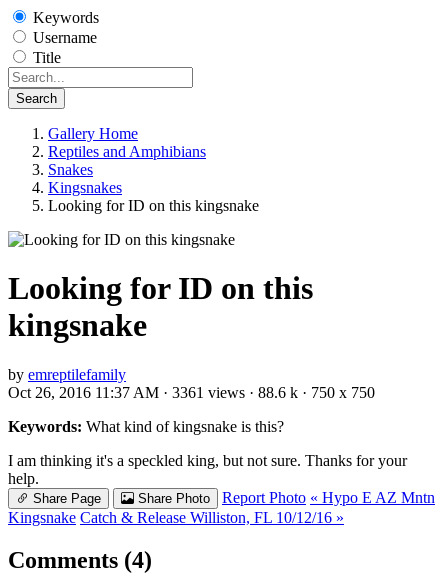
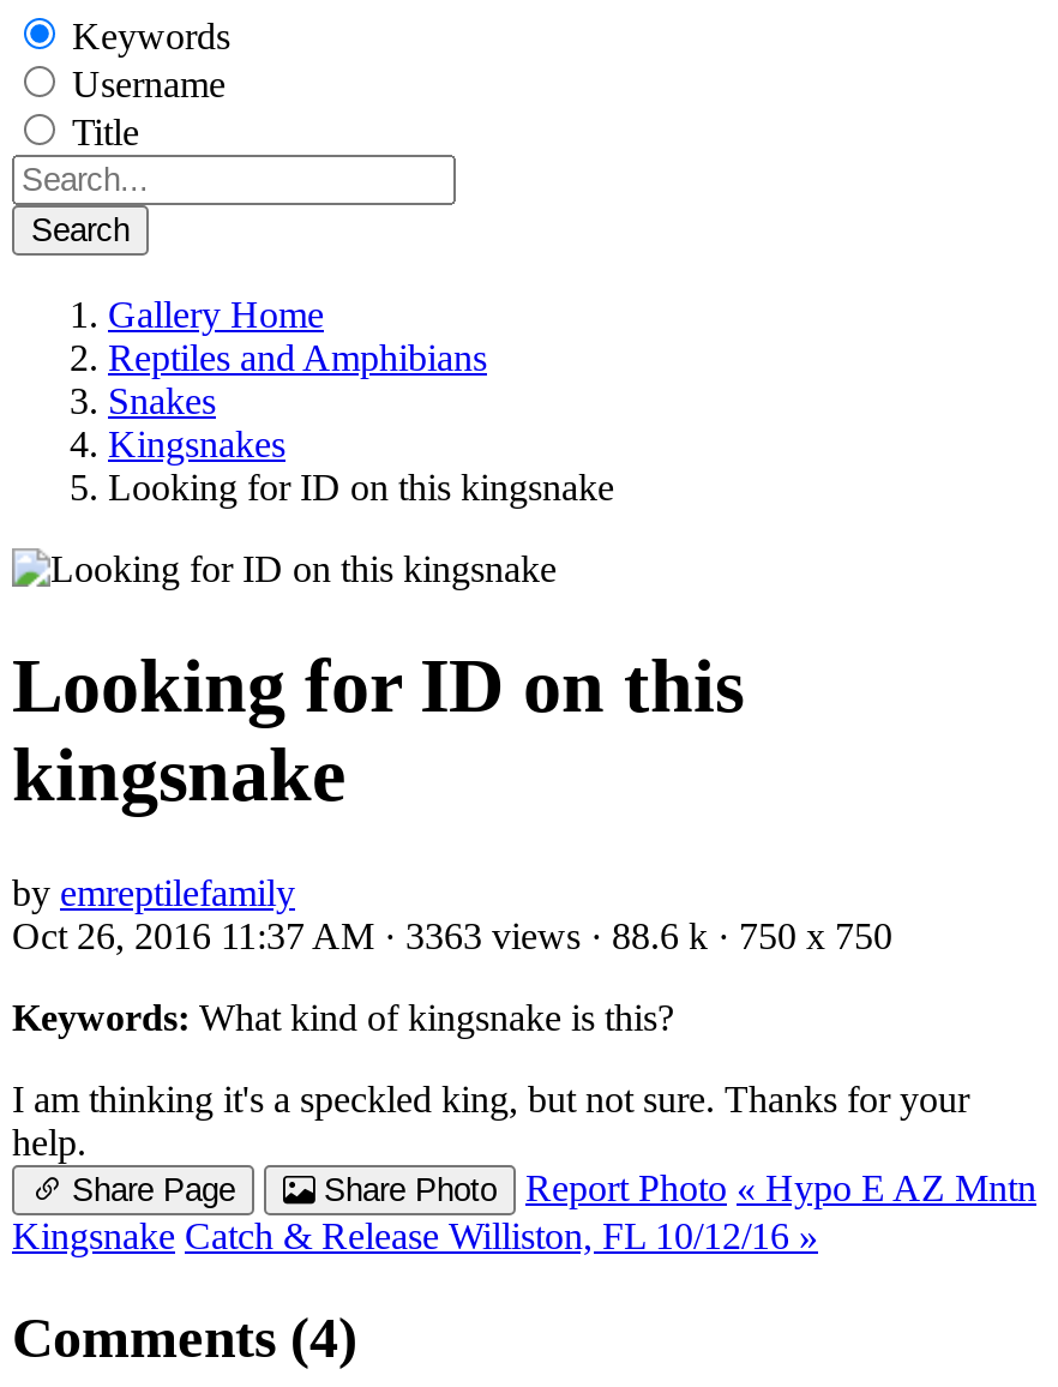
[8,384,375,401] Oct 26, 2016 11:37 AM · 3361 views · 88.6 k · 750 x 750 -> [12,915,892,956] Oct 26, 2016 11:37 AM · 3363 views · 88.6 k · 750 x 750

